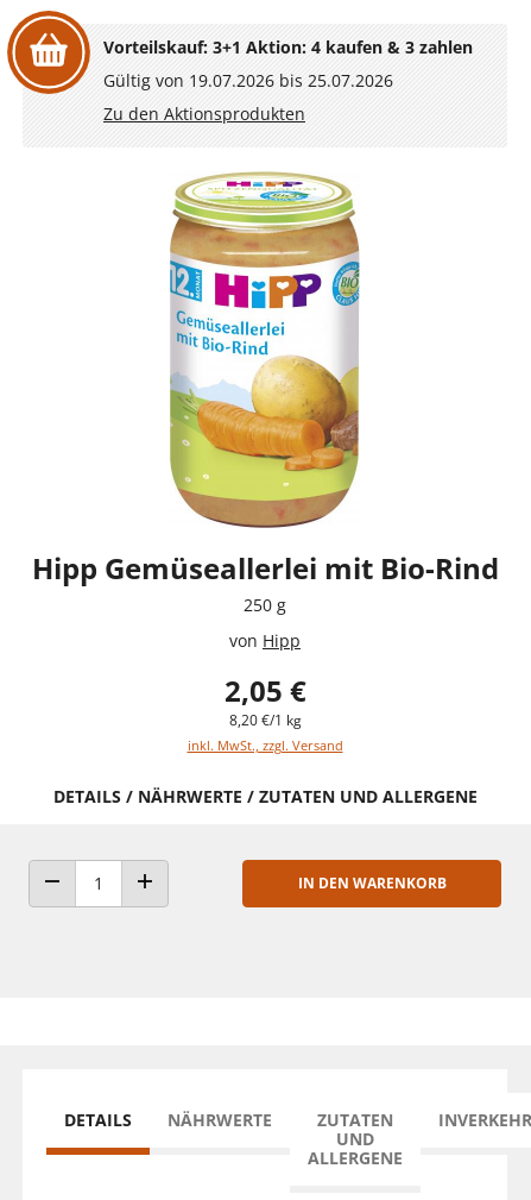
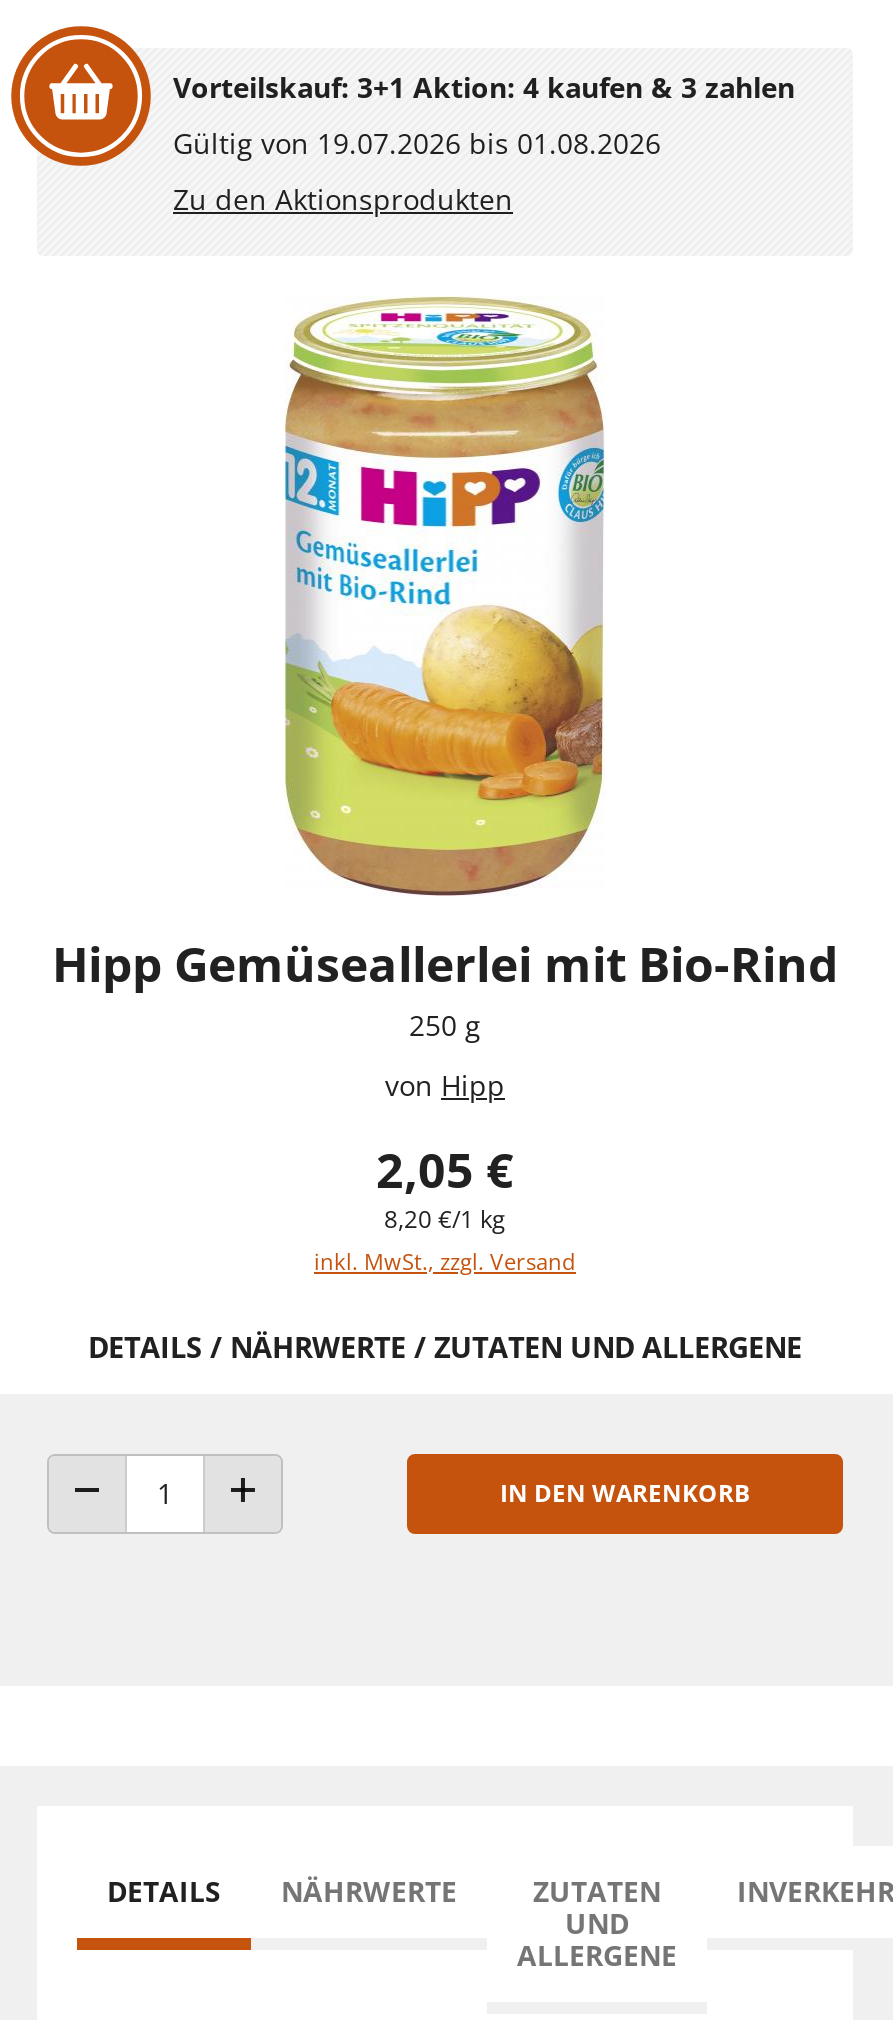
[103,69,393,91] Gültig von 19.07.2026 bis 25.07.2026 -> [173,123,661,161] Gültig von 19.07.2026 bis 01.08.2026

